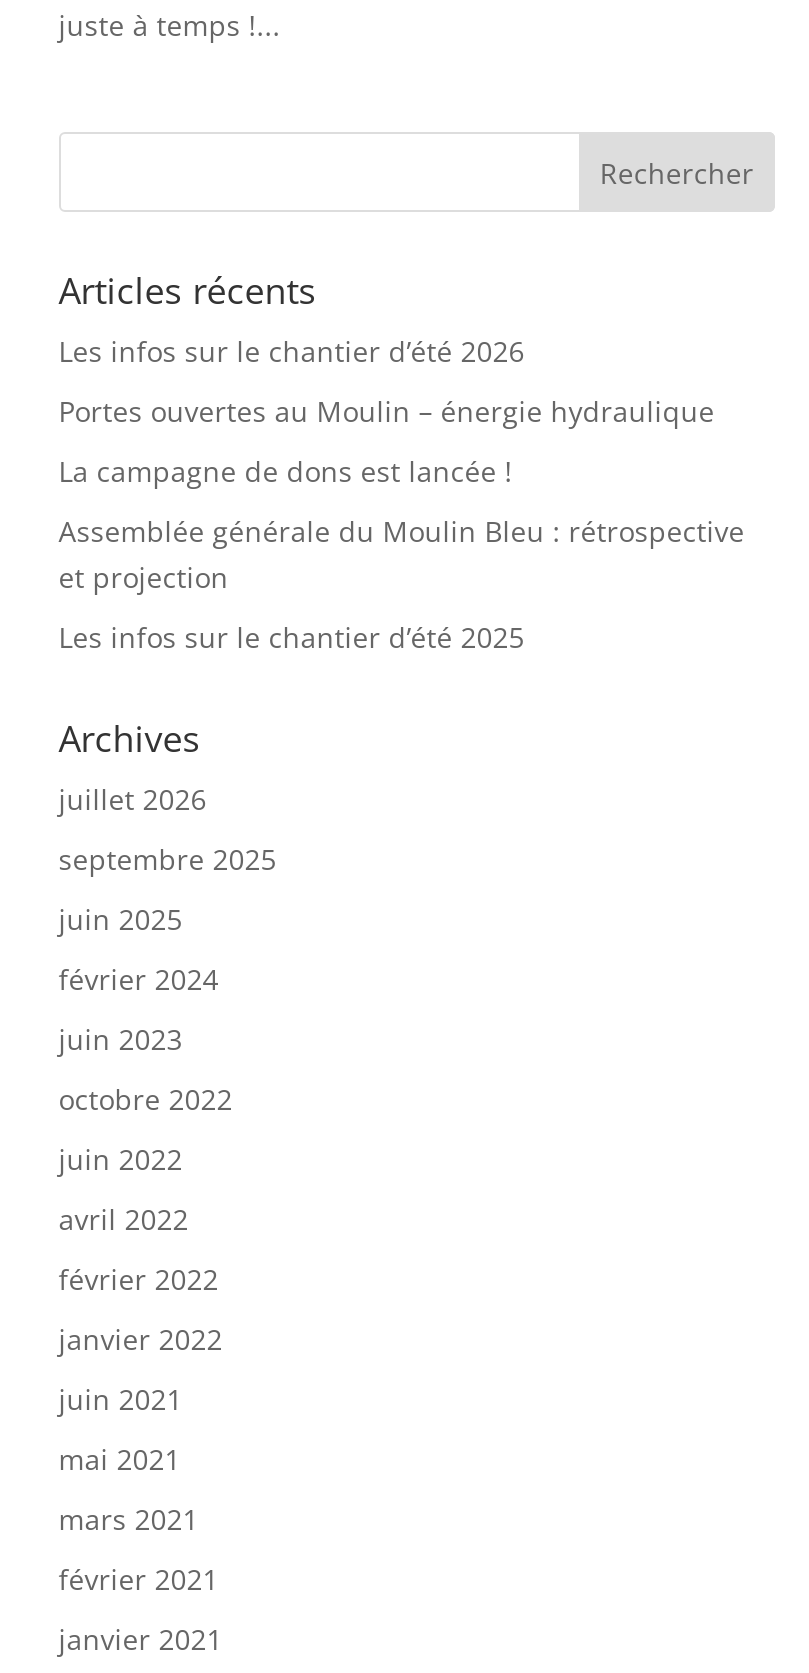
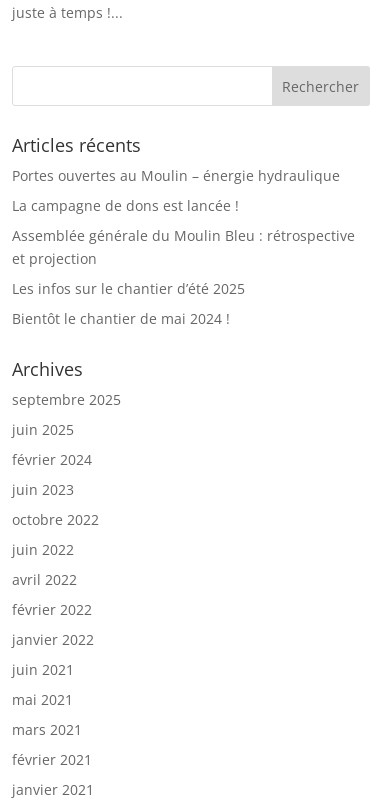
[59,332,525,370] Les infos sur le chantier d’été 2026 -> none
none -> [12,309,230,328] Bientôt le chantier de mai 2024 !
[59,780,207,818] juillet 2026 -> none

